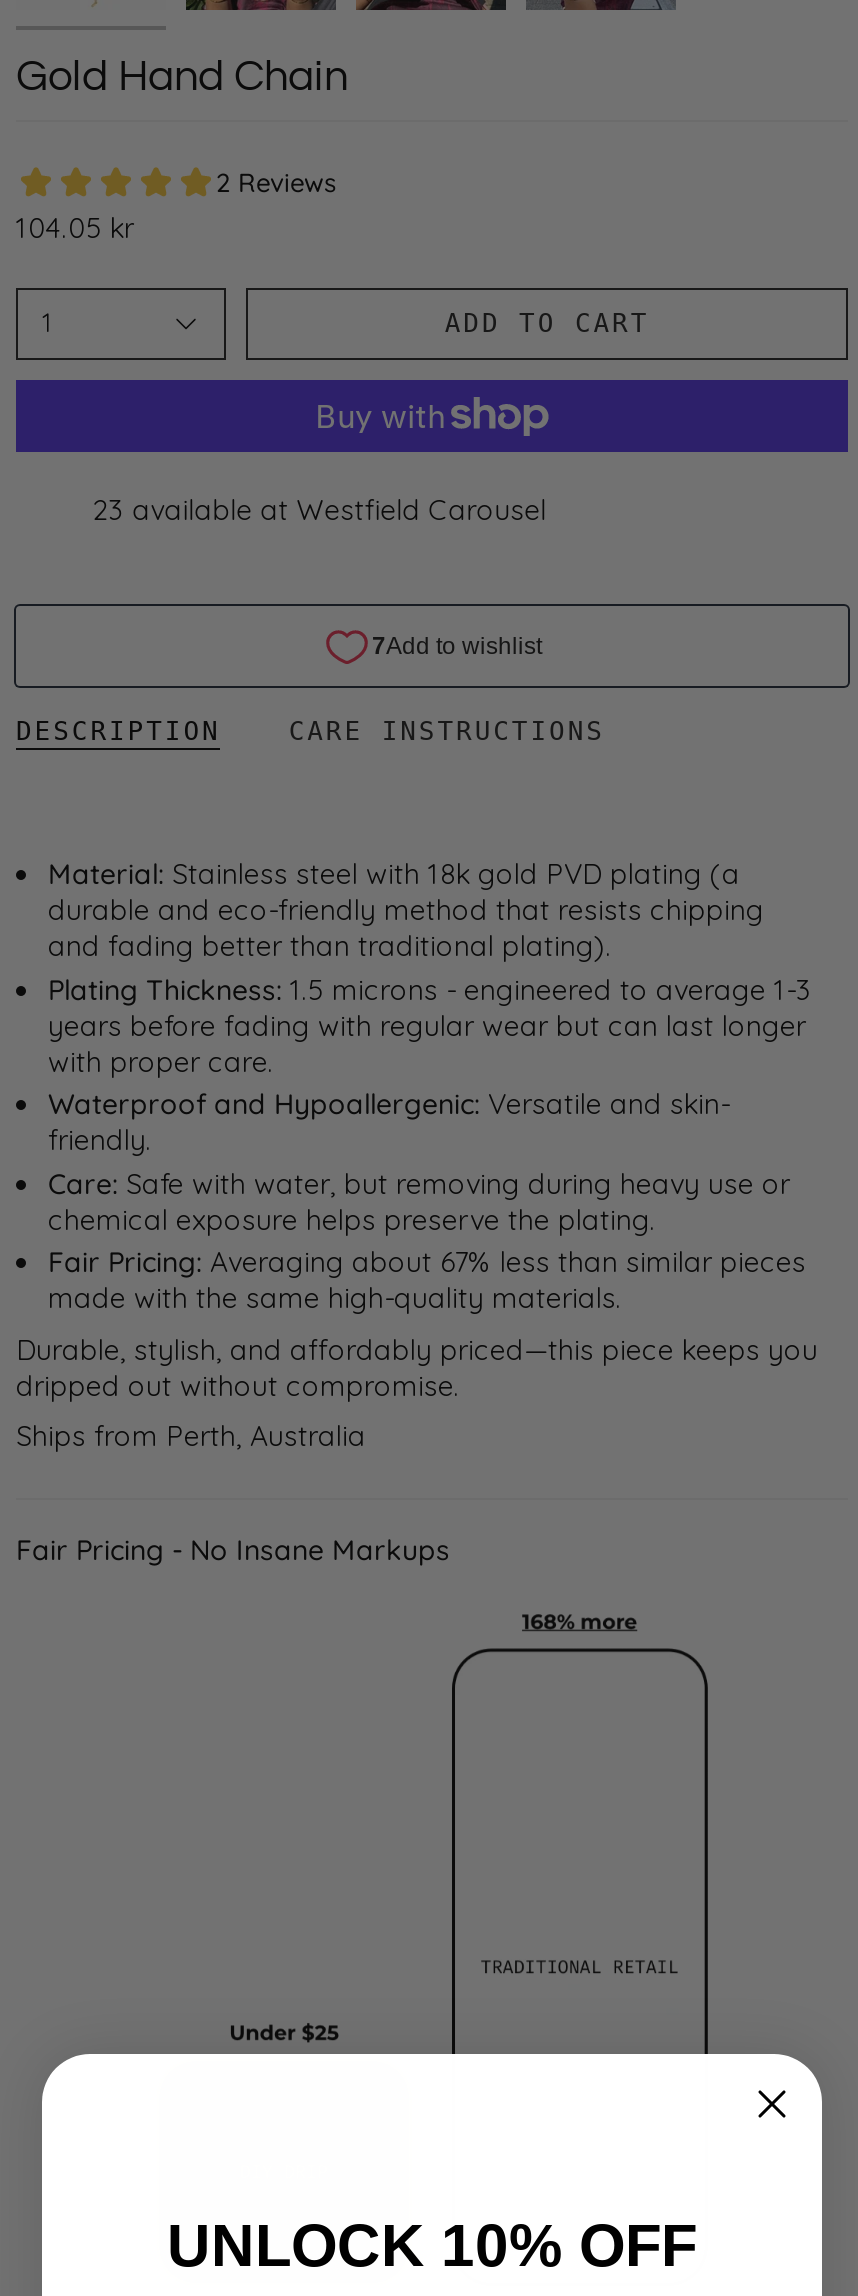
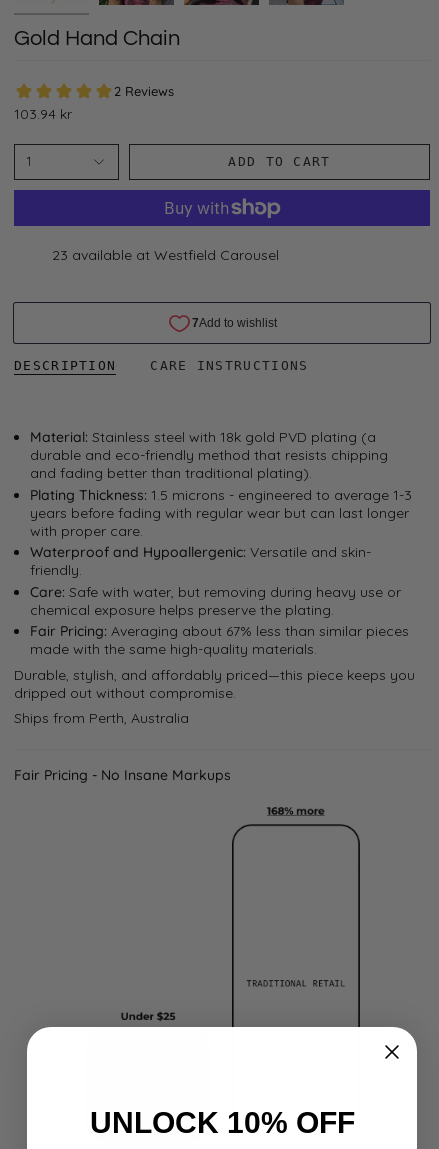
[16,210,134,246] 104.05 kr -> [14,105,72,123] 103.94 kr

